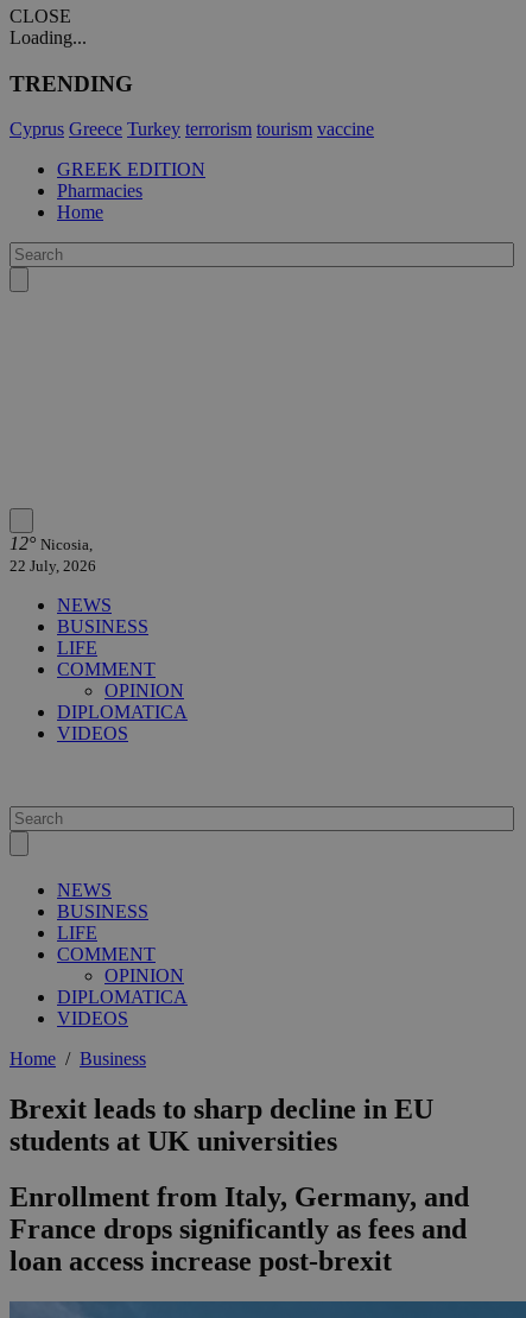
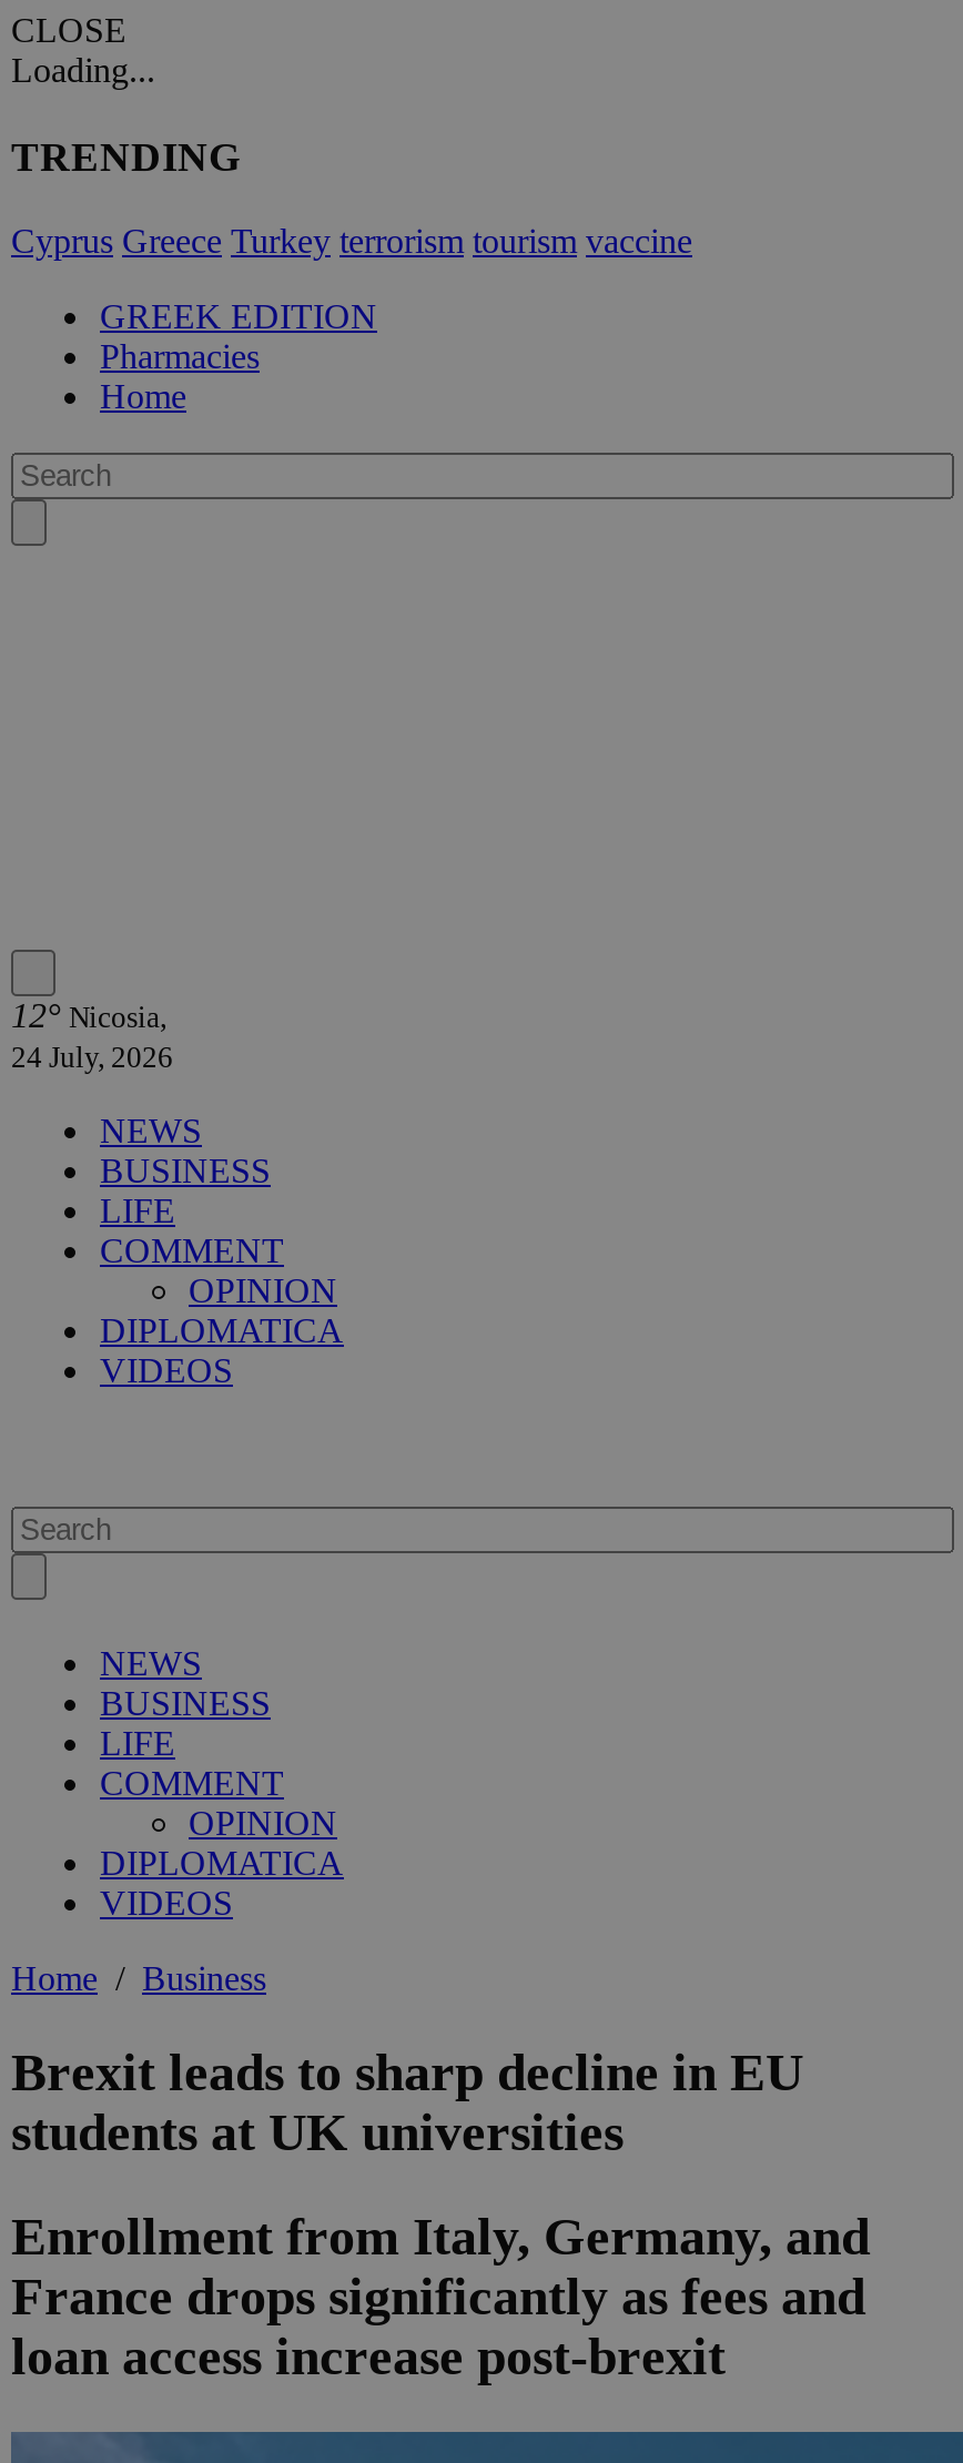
[9,557,96,575] 22 July, 2026 -> [11,1042,173,1075] 24 July, 2026

